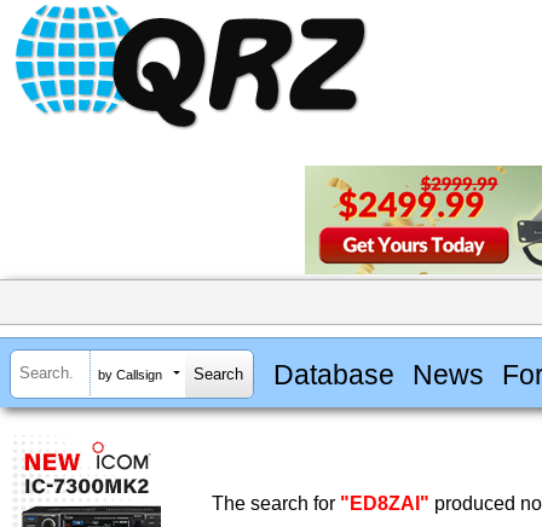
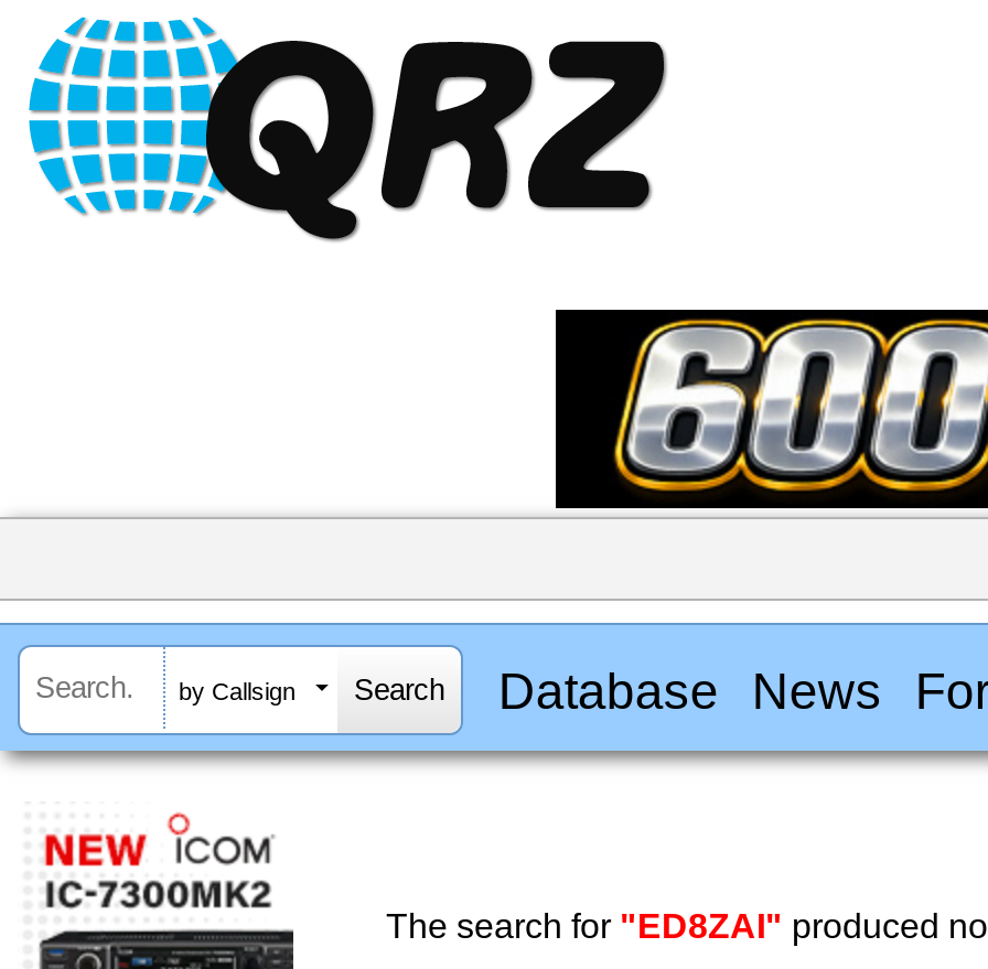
[305,166,538,274] [image] -> [554,308,981,510] [image]

